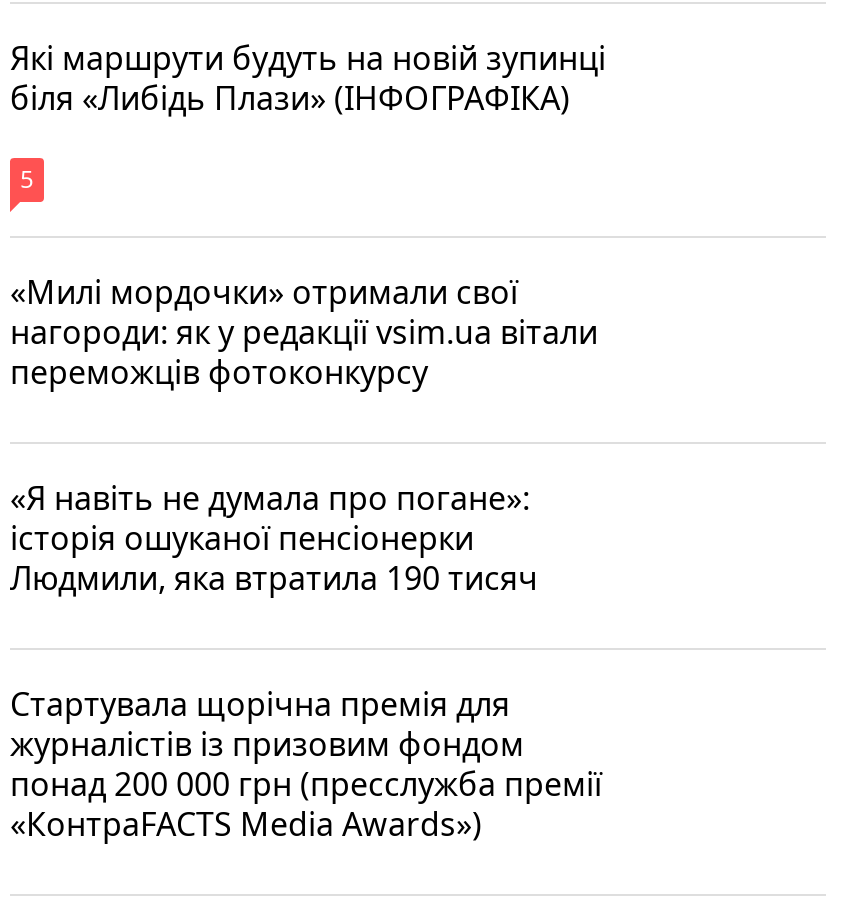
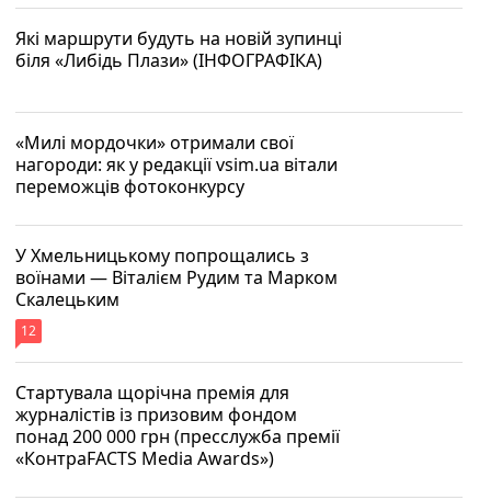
[20,161,34,195] 5 -> none
moved [10,269,598,393] -> [15,130,338,198]: «Милі мордочки» отримали свої | нагороди: як у редакції vsim.ua вітали | переможців фотоконкурсу
[10,475,538,599] «Я навіть не думала про погане»: | історія ошуканої пенсіонерки | Людмили, яка втратила 190 тисяч -> [15,243,338,339] У Хмельницькому попрощались з | воїнами — Віталієм Рудим та Марком | Скалецьким | 12

